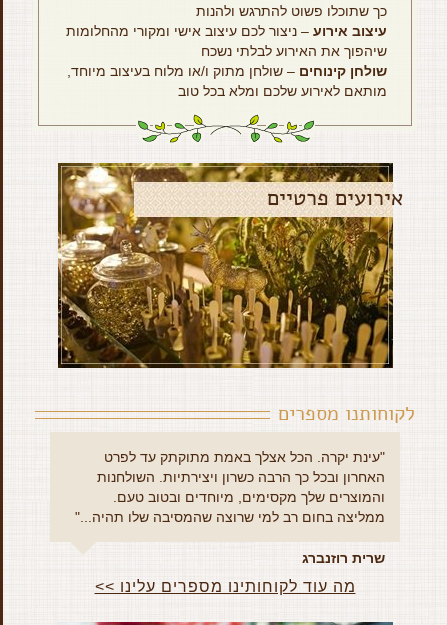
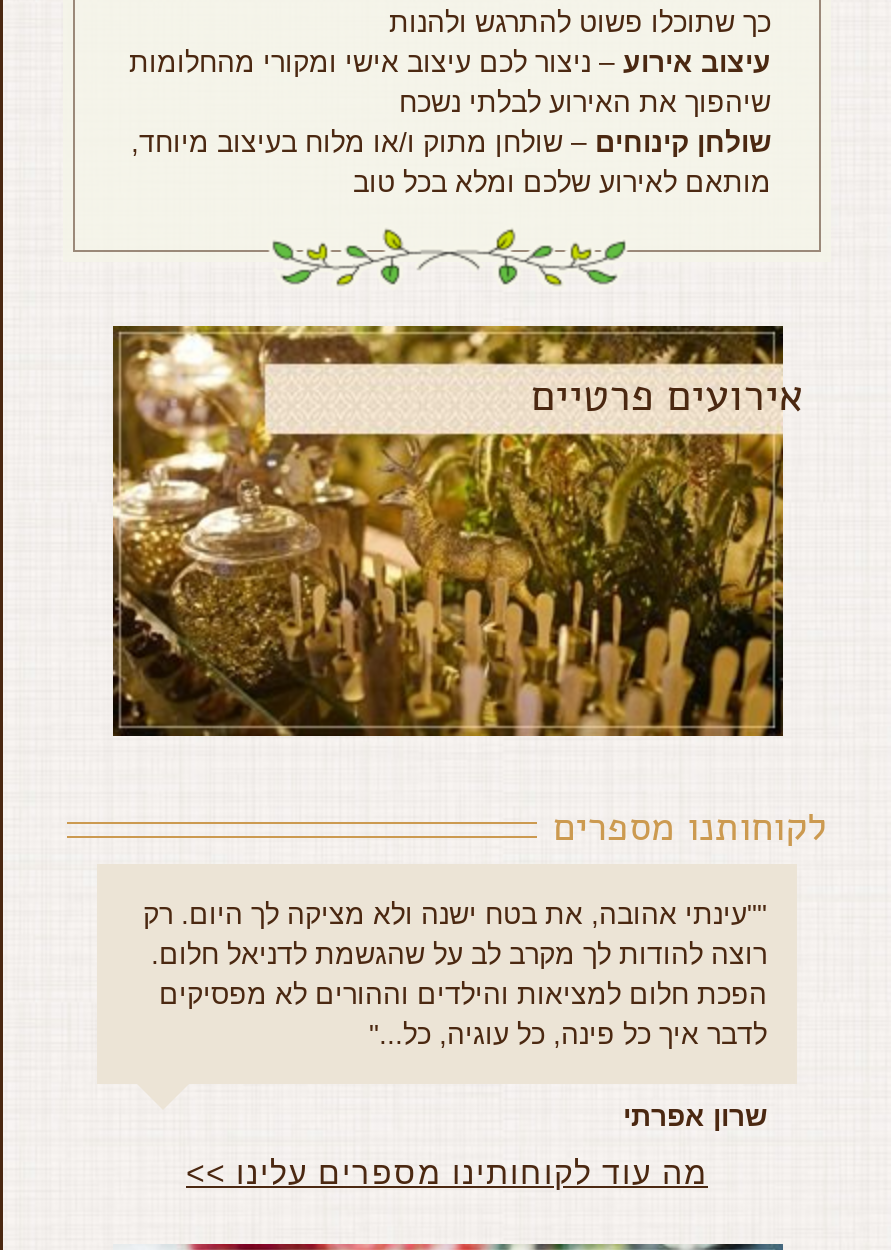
[80,449,385,525] עינת יקרה. הכל אצלך באמת מתוקתק עד לפרט | האחרון ובכל כך הרבה כשרון ויצירתיות. השולחנות | והמוצרים שלך מקסימים, מיוחדים ובטוב טעם. | ממליצה בחום רב למי שרוצה שהמסיבה שלו תהיה... -> [143,898,767,1050] "עינתי אהובה, את בטח ישנה ולא מציקה לך היום. רק | רוצה להודות לך מקרב לב על שהגשמת לדניאל חלום. | הפכת חלום למציאות והילדים וההורים לא מפסיקים | לדבר איך כל פינה, כל עוגיה, כל...
[302,550,385,566] שרית רוזנברג -> [623,1100,767,1132] שרון אפרתי

